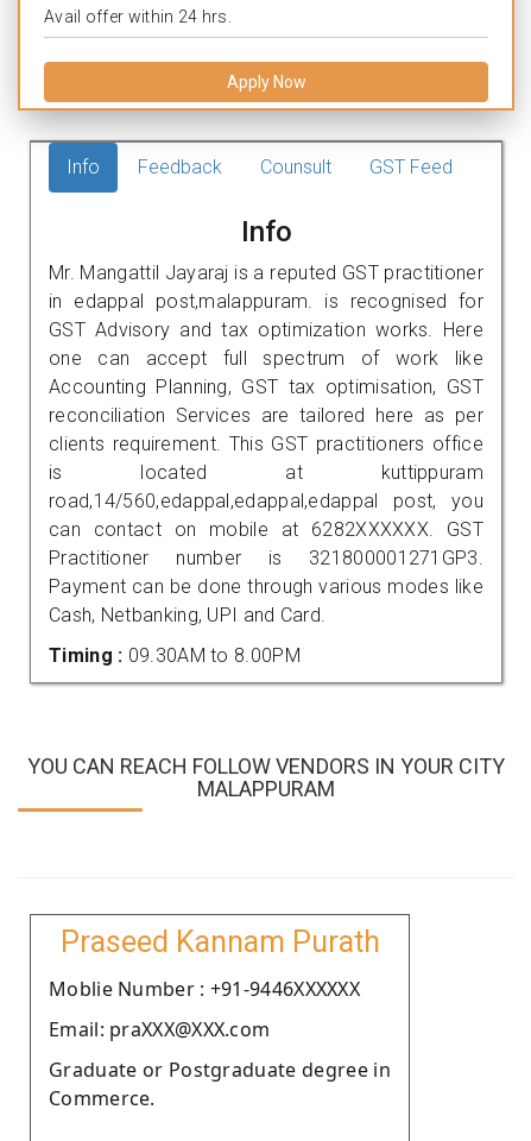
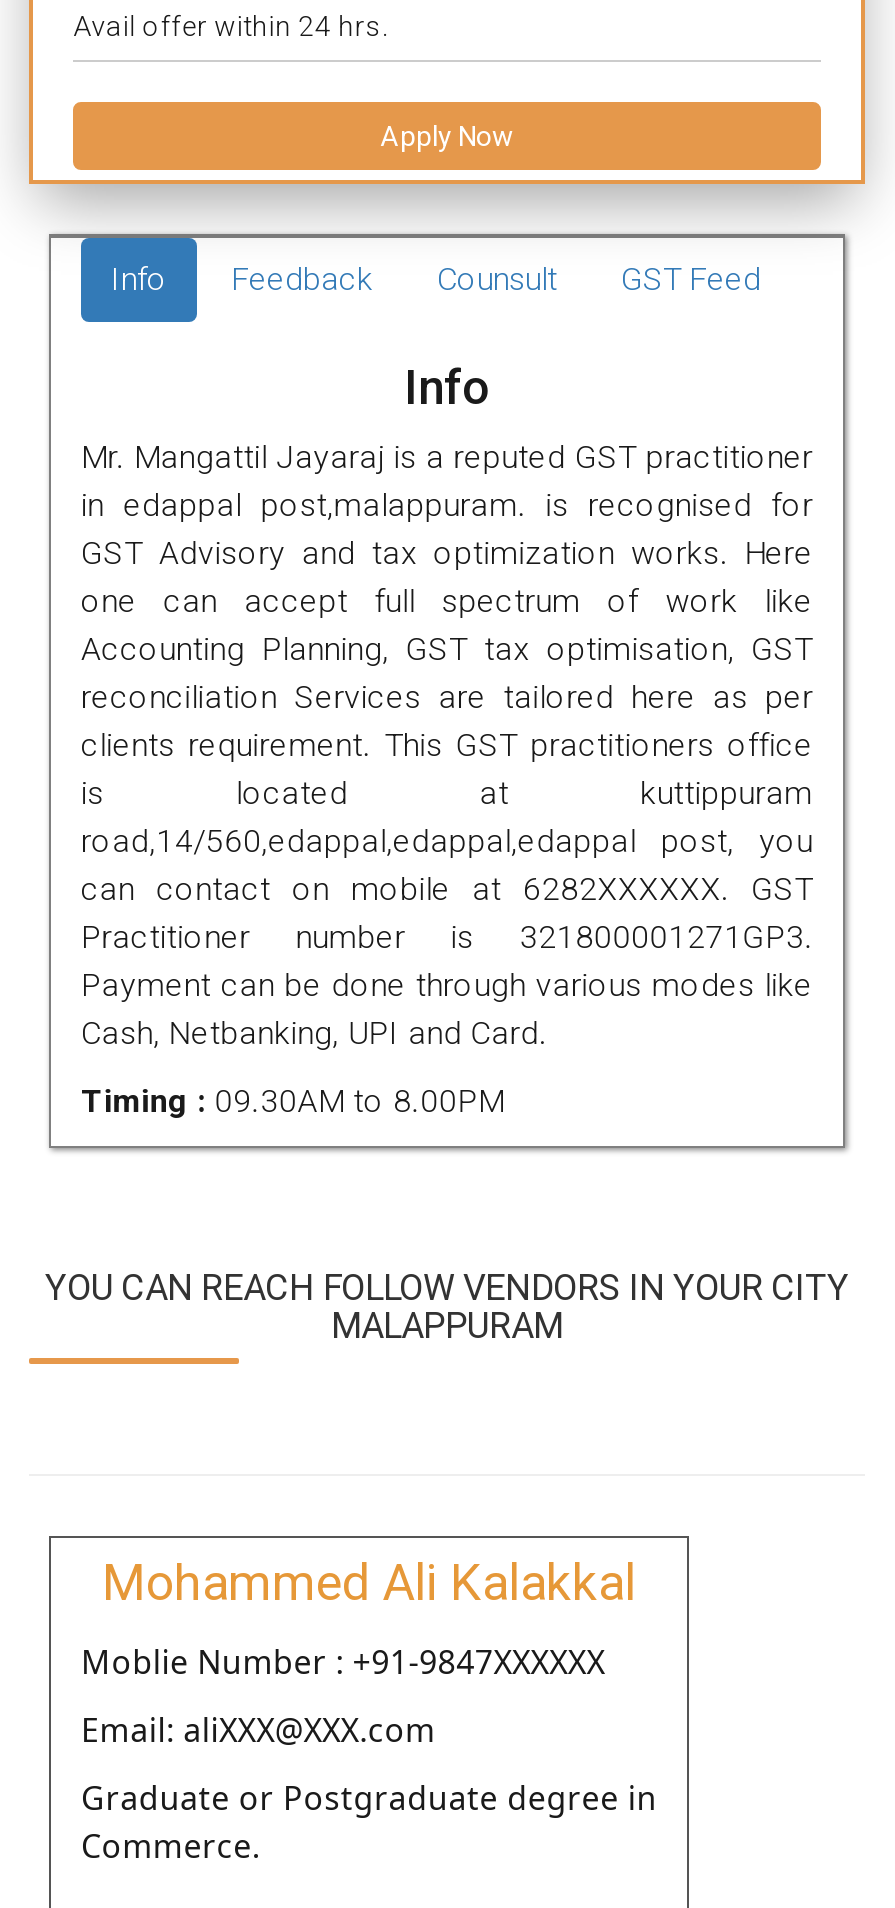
[60,924,380,959] Praseed Kannam Purath -> [102,1554,636,1612] Mohammed Ali Kalakkal
[49,976,360,1002] Moblie Number : +91-9446XXXXXX -> [81,1640,605,1684] Moblie Number : +91-9847XXXXXX
[49,1016,270,1042] Email: praXXX@XXX.com -> [81,1708,436,1752] Email: aliXXX@XXX.com

